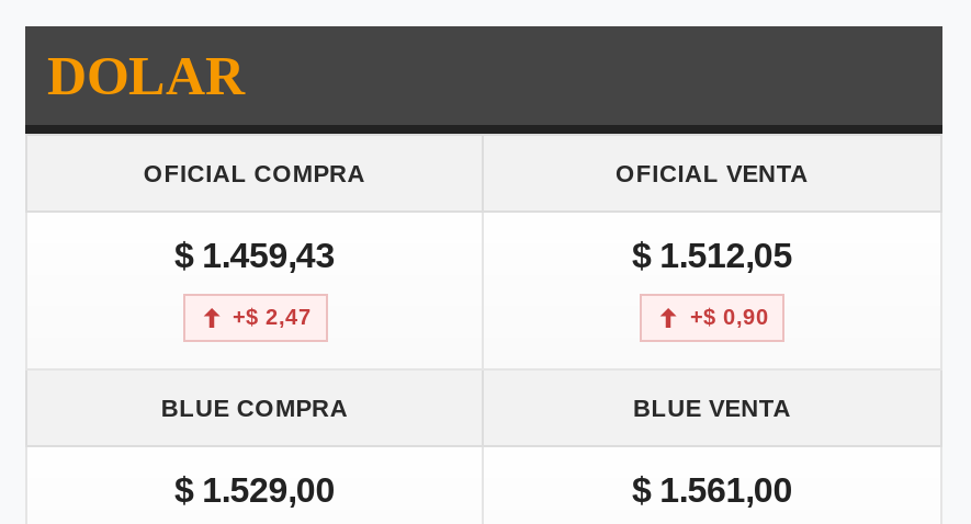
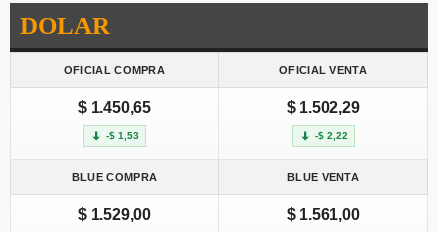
[174,237,335,274] $ 1.459,43 -> [78,99,151,116] $ 1.450,65
[632,237,792,274] $ 1.512,05 -> [286,99,359,116] $ 1.502,29
[233,305,312,329] +$ 2,47 -> [106,130,139,141] -$ 1,53
[690,305,769,329] +$ 0,90 -> [314,130,347,141] -$ 2,22

